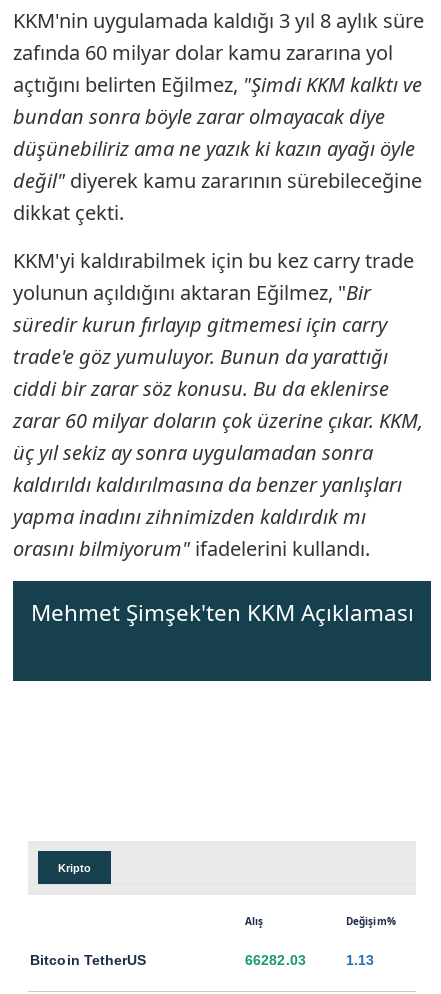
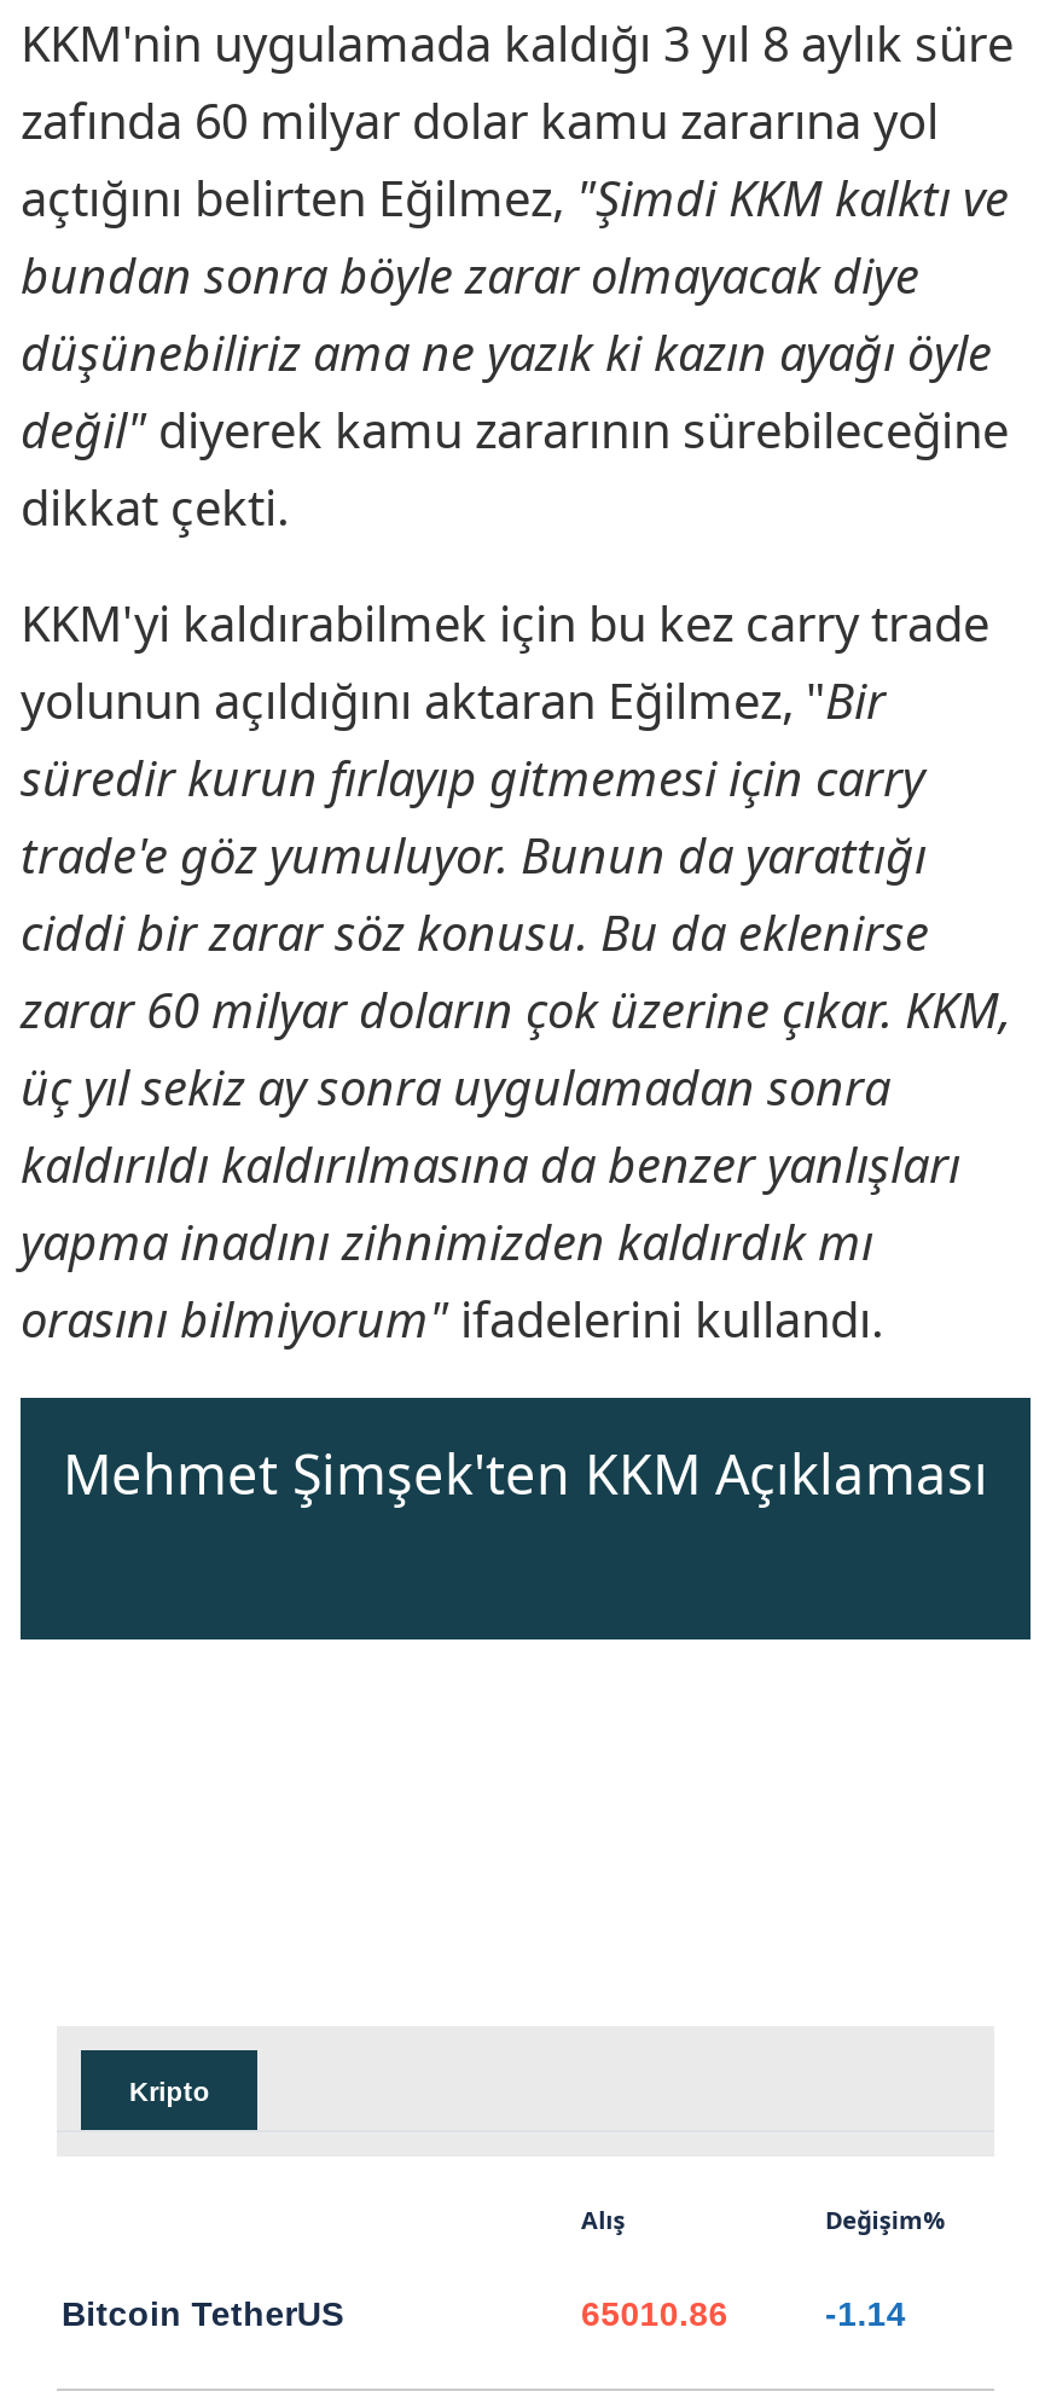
[245,952,306,968] 66282.03 -> [581,2295,728,2333] 65010.86
[346,952,374,968] 1.13 -> [825,2295,906,2333] -1.14

